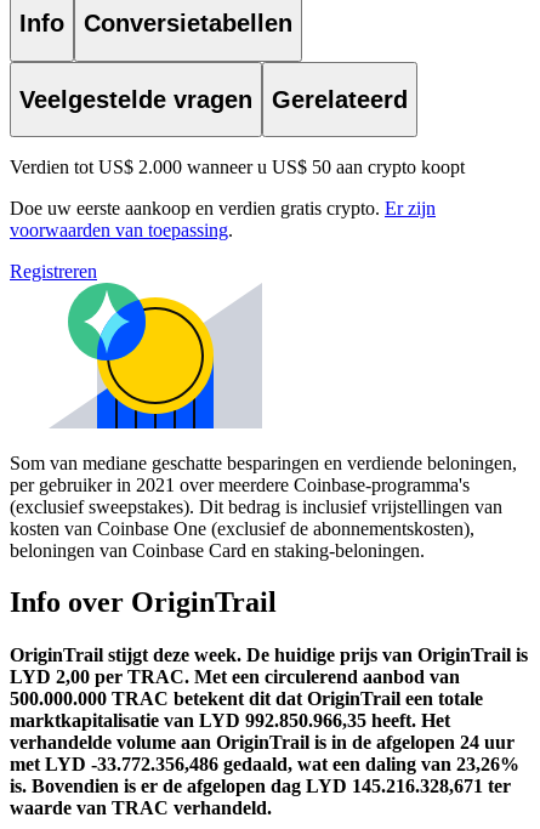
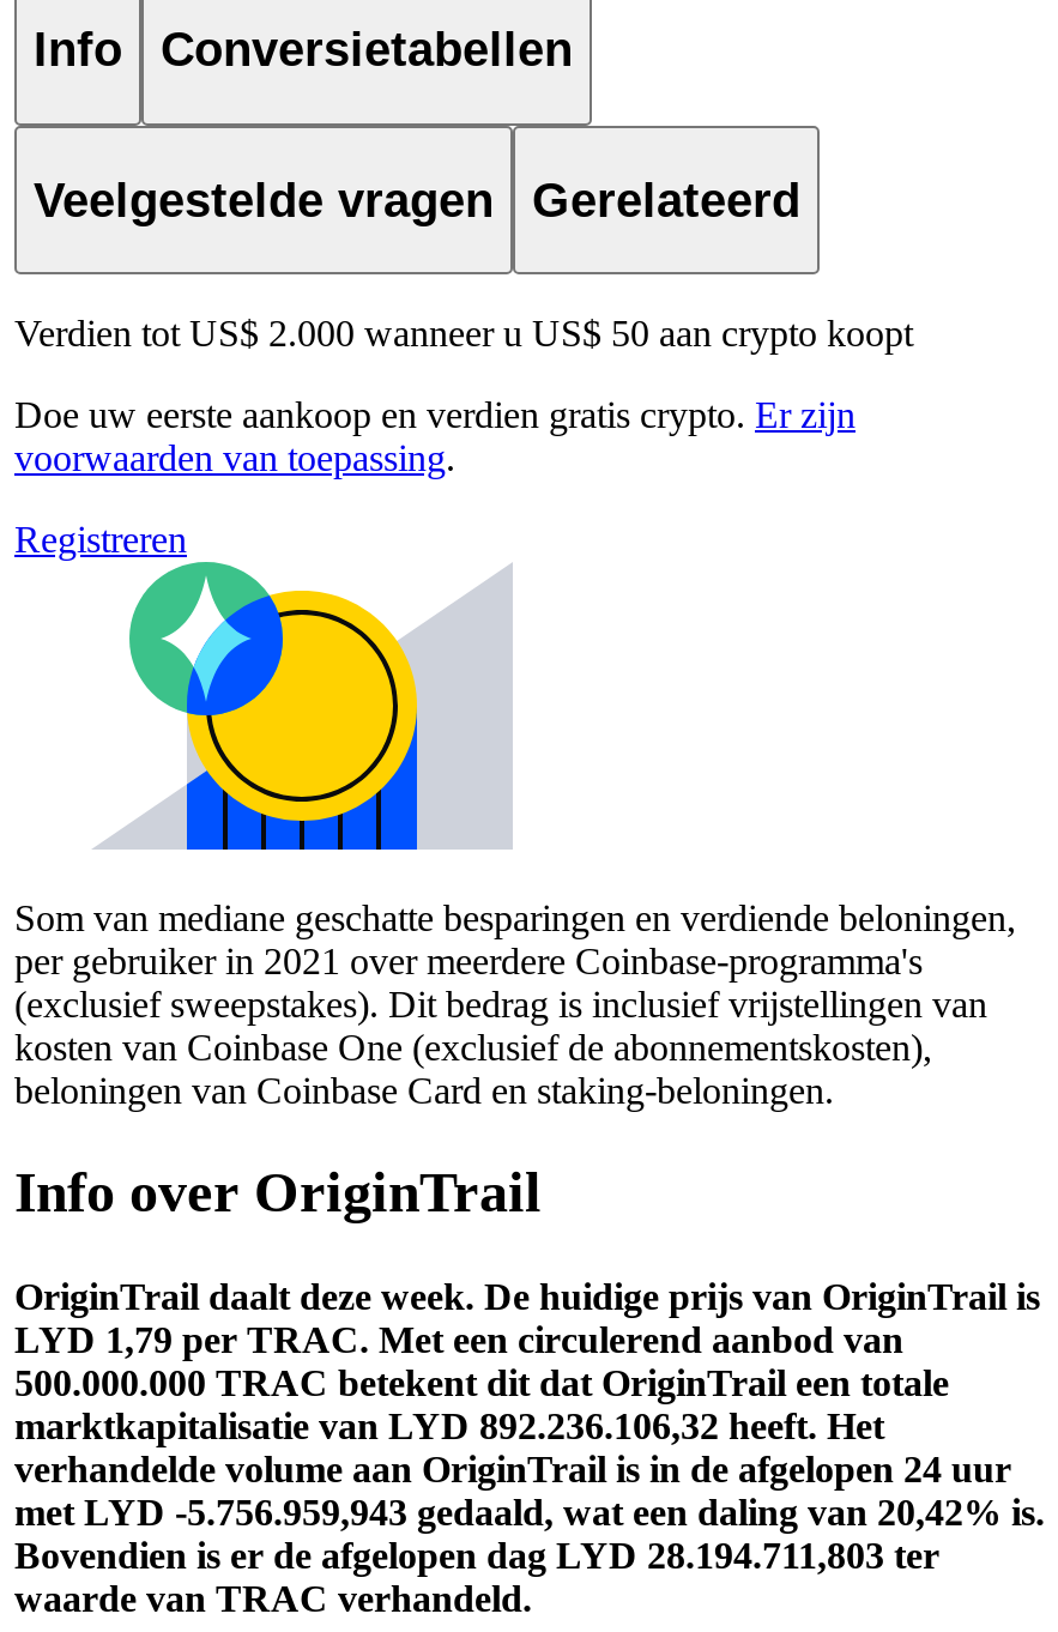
[10,645,528,666] OriginTrail stijgt deze week. De huidige prijs van OriginTrail is -> [14,1277,1040,1318] OriginTrail daalt deze week. De huidige prijs van OriginTrail is
[10,667,460,687] LYD 2,00 per TRAC. Met een circulerend aanbod van -> [14,1320,903,1361] LYD 1,79 per TRAC. Met een circulerend aanbod van
[10,711,450,731] marktkapitalisatie van LYD 992.850.966,35 heeft. Het -> [14,1406,884,1447] marktkapitalisatie van LYD 892.236.106,32 heeft. Het
[10,754,519,797] met LYD -33.772.356,486 gedaald, wat een daling van 23,26% | is. Bovendien is er de afgelopen dag LYD 145.216.328,671 ter -> [14,1493,1045,1577] met LYD -5.756.959,943 gedaald, wat een daling van 20,42% is. | Bovendien is er de afgelopen dag LYD 28.194.711,803 ter

